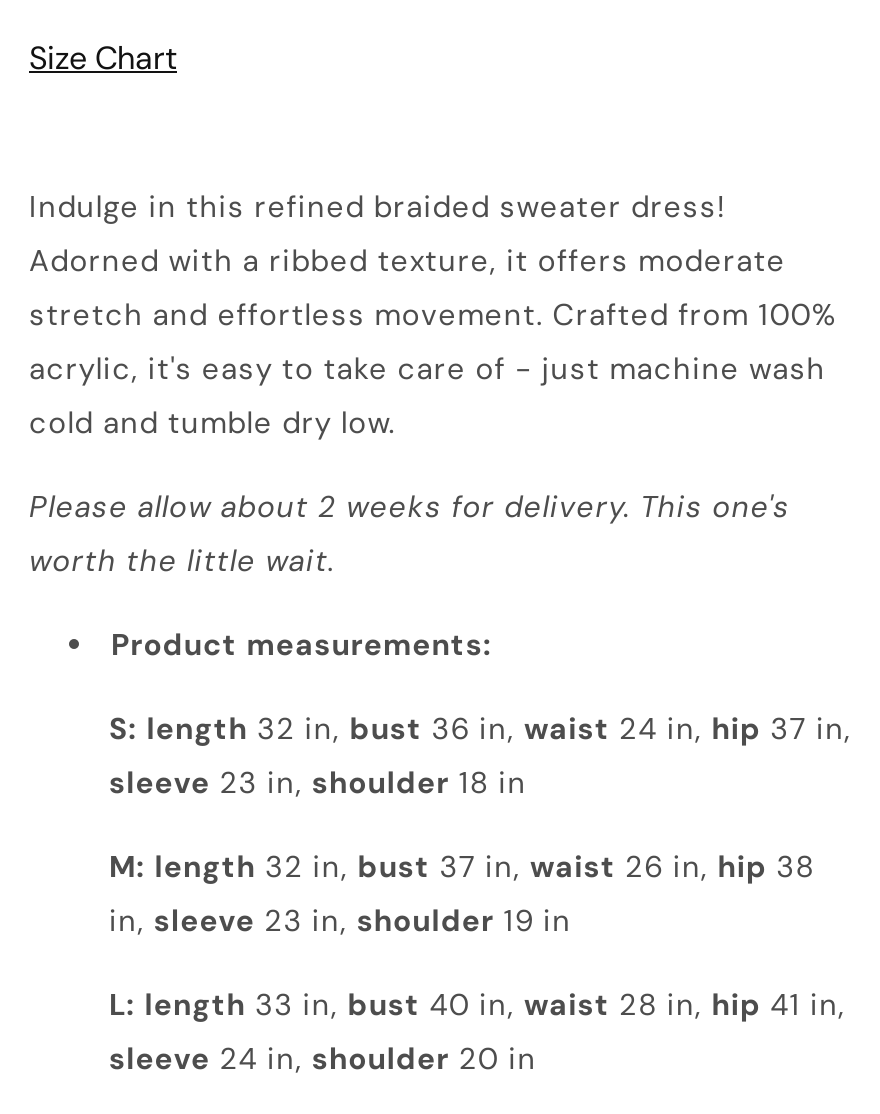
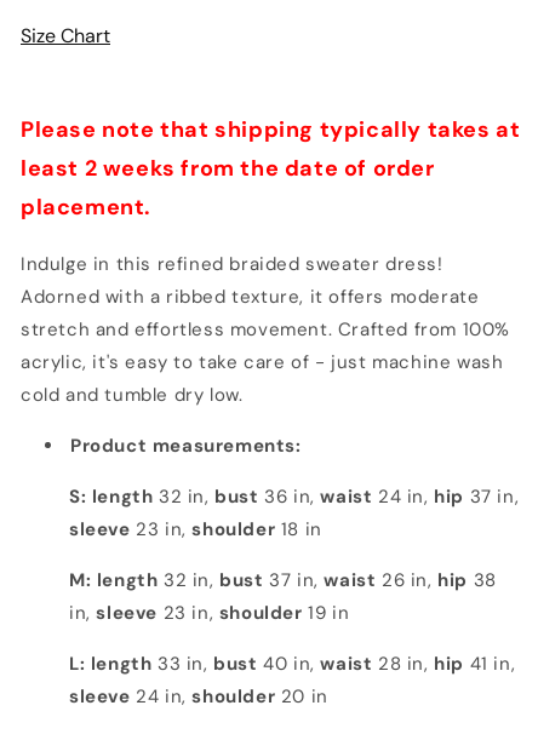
none -> [21,116,520,222] Please note that shipping typically takes at | least 2 weeks from the date of order | placement.
moved [29,188,837,444] -> [21,253,510,408]: Indulge in this refined braided sweater dress! | Adorned with a ribbed texture, it offers moderate | stretch and effortless movement. Crafted from 100% | acrylic, it's easy to take care of - just machine wash | cold and tumble dry low.
[29,488,790,582] Please allow about 2 weeks for delivery. This one's | worth the little wait. -> none

